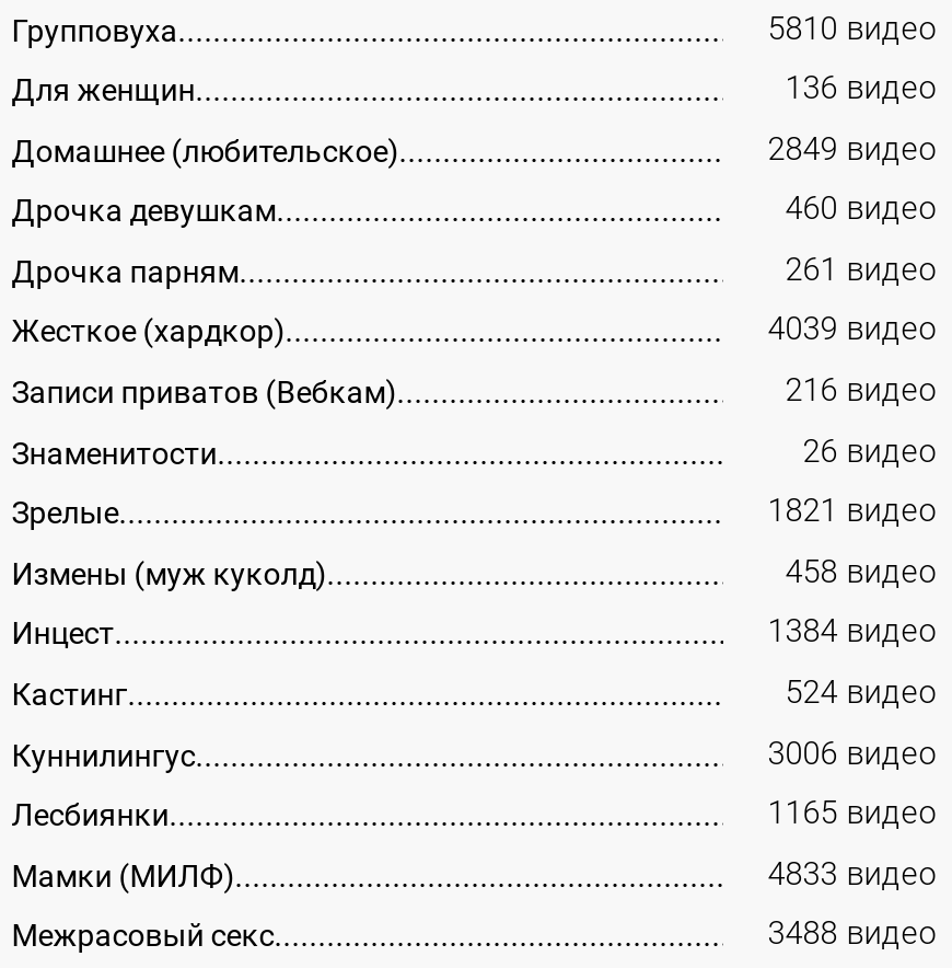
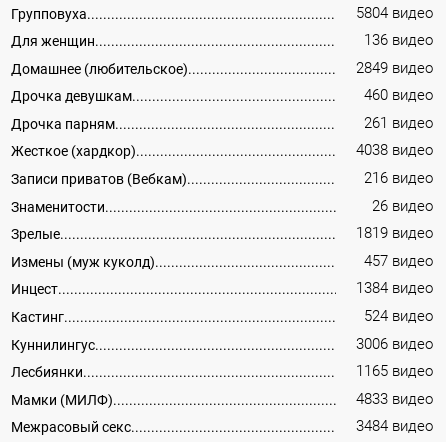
[768,10,936,47] 5810 видео -> [356,4,433,21] 5804 видео
[768,312,936,349] 4039 видео -> [356,142,433,159] 4038 видео
[768,493,936,531] 1821 видео -> [356,225,433,242] 1819 видео
[785,554,936,591] 458 видео -> [364,253,433,270] 457 видео
[768,916,936,954] 3488 видео -> [356,418,433,435] 3484 видео

